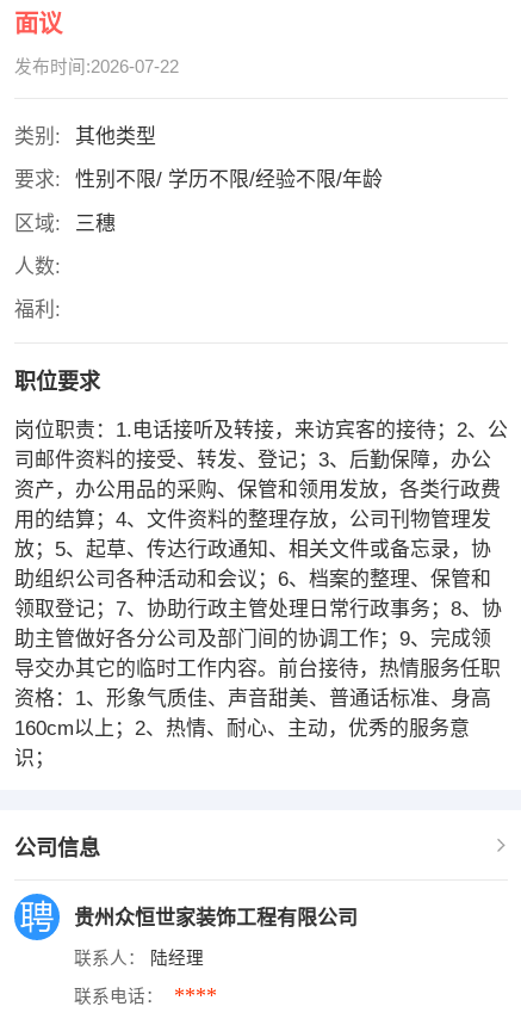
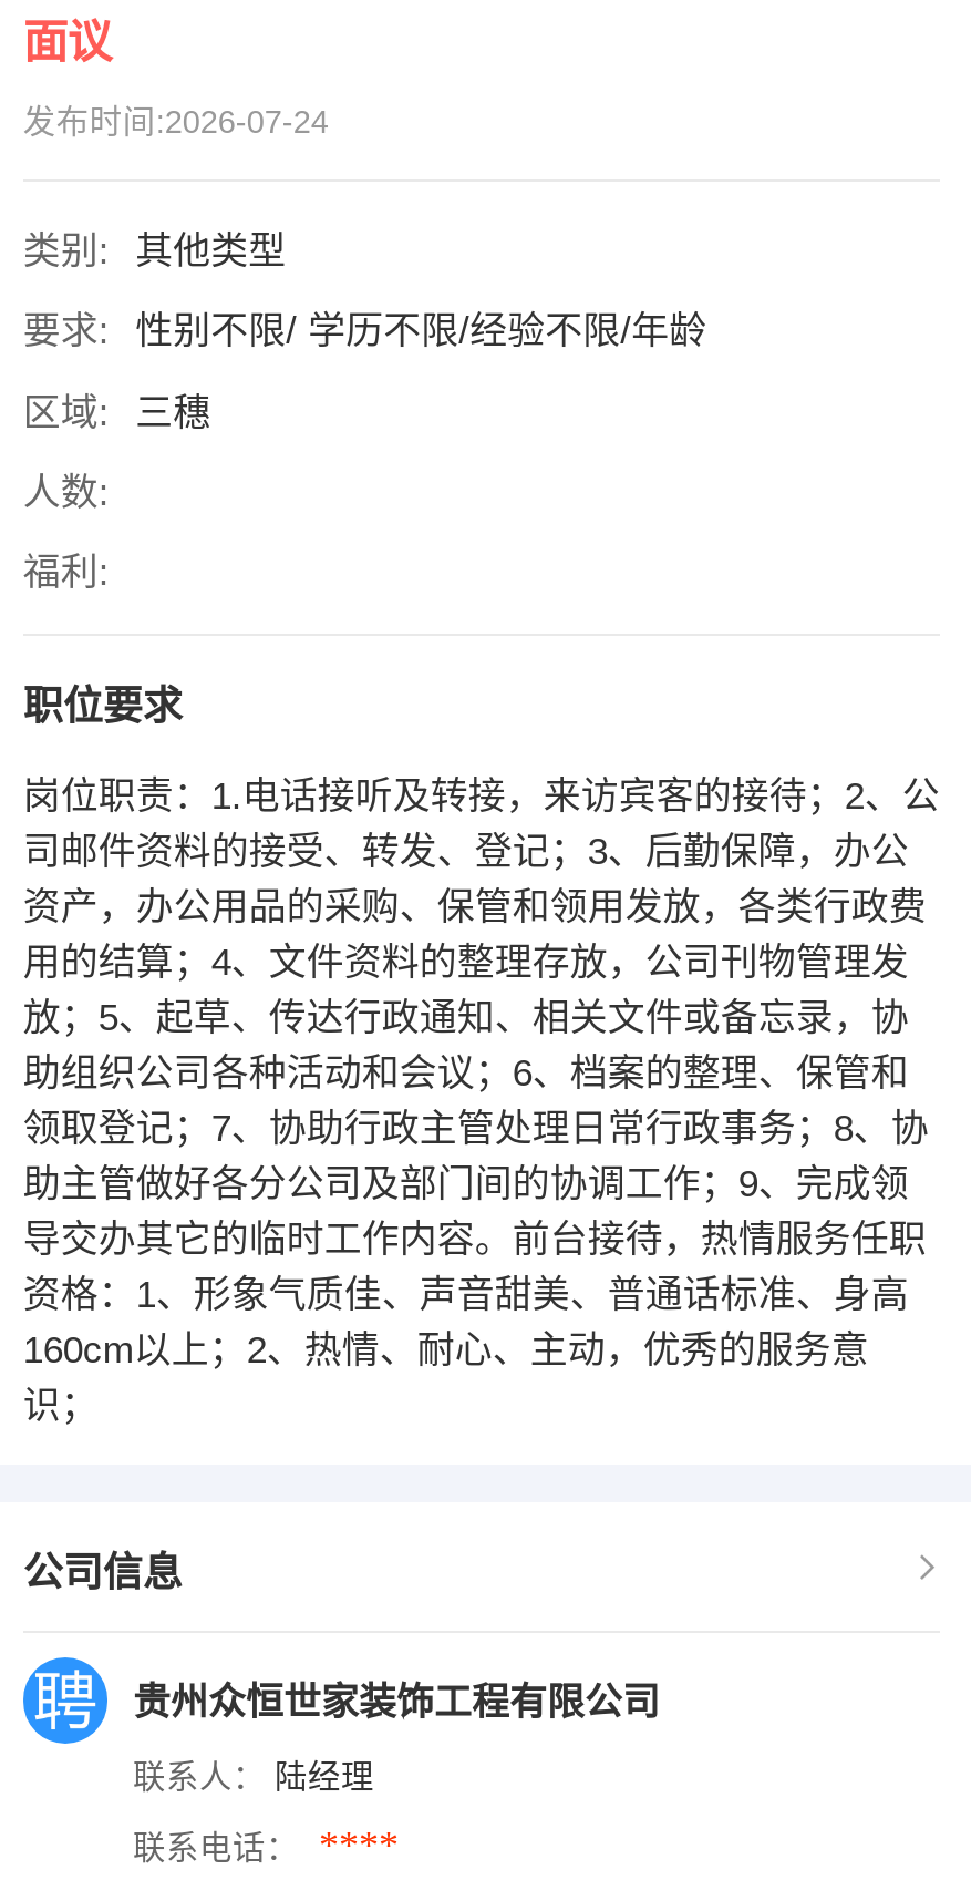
[14,58,179,77] 发布时间:2026-07-22 -> [23,105,329,140] 发布时间:2026-07-24

